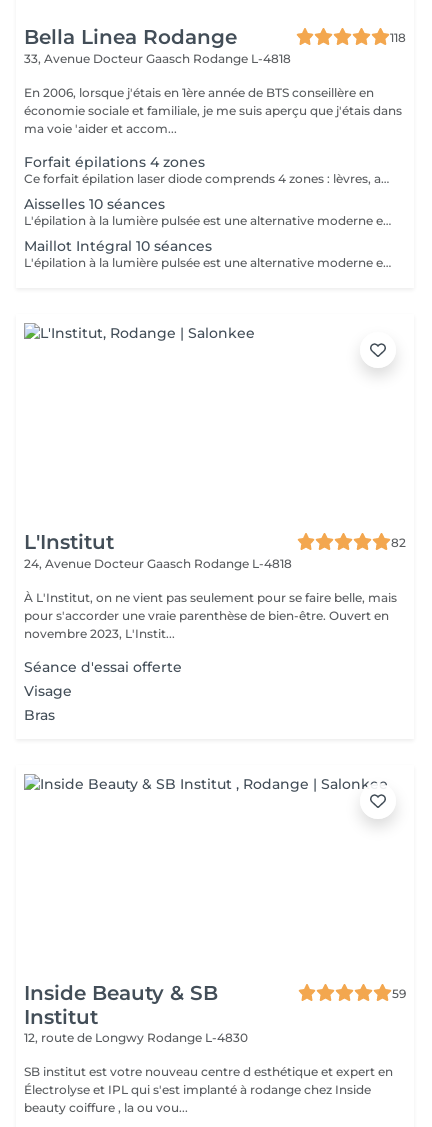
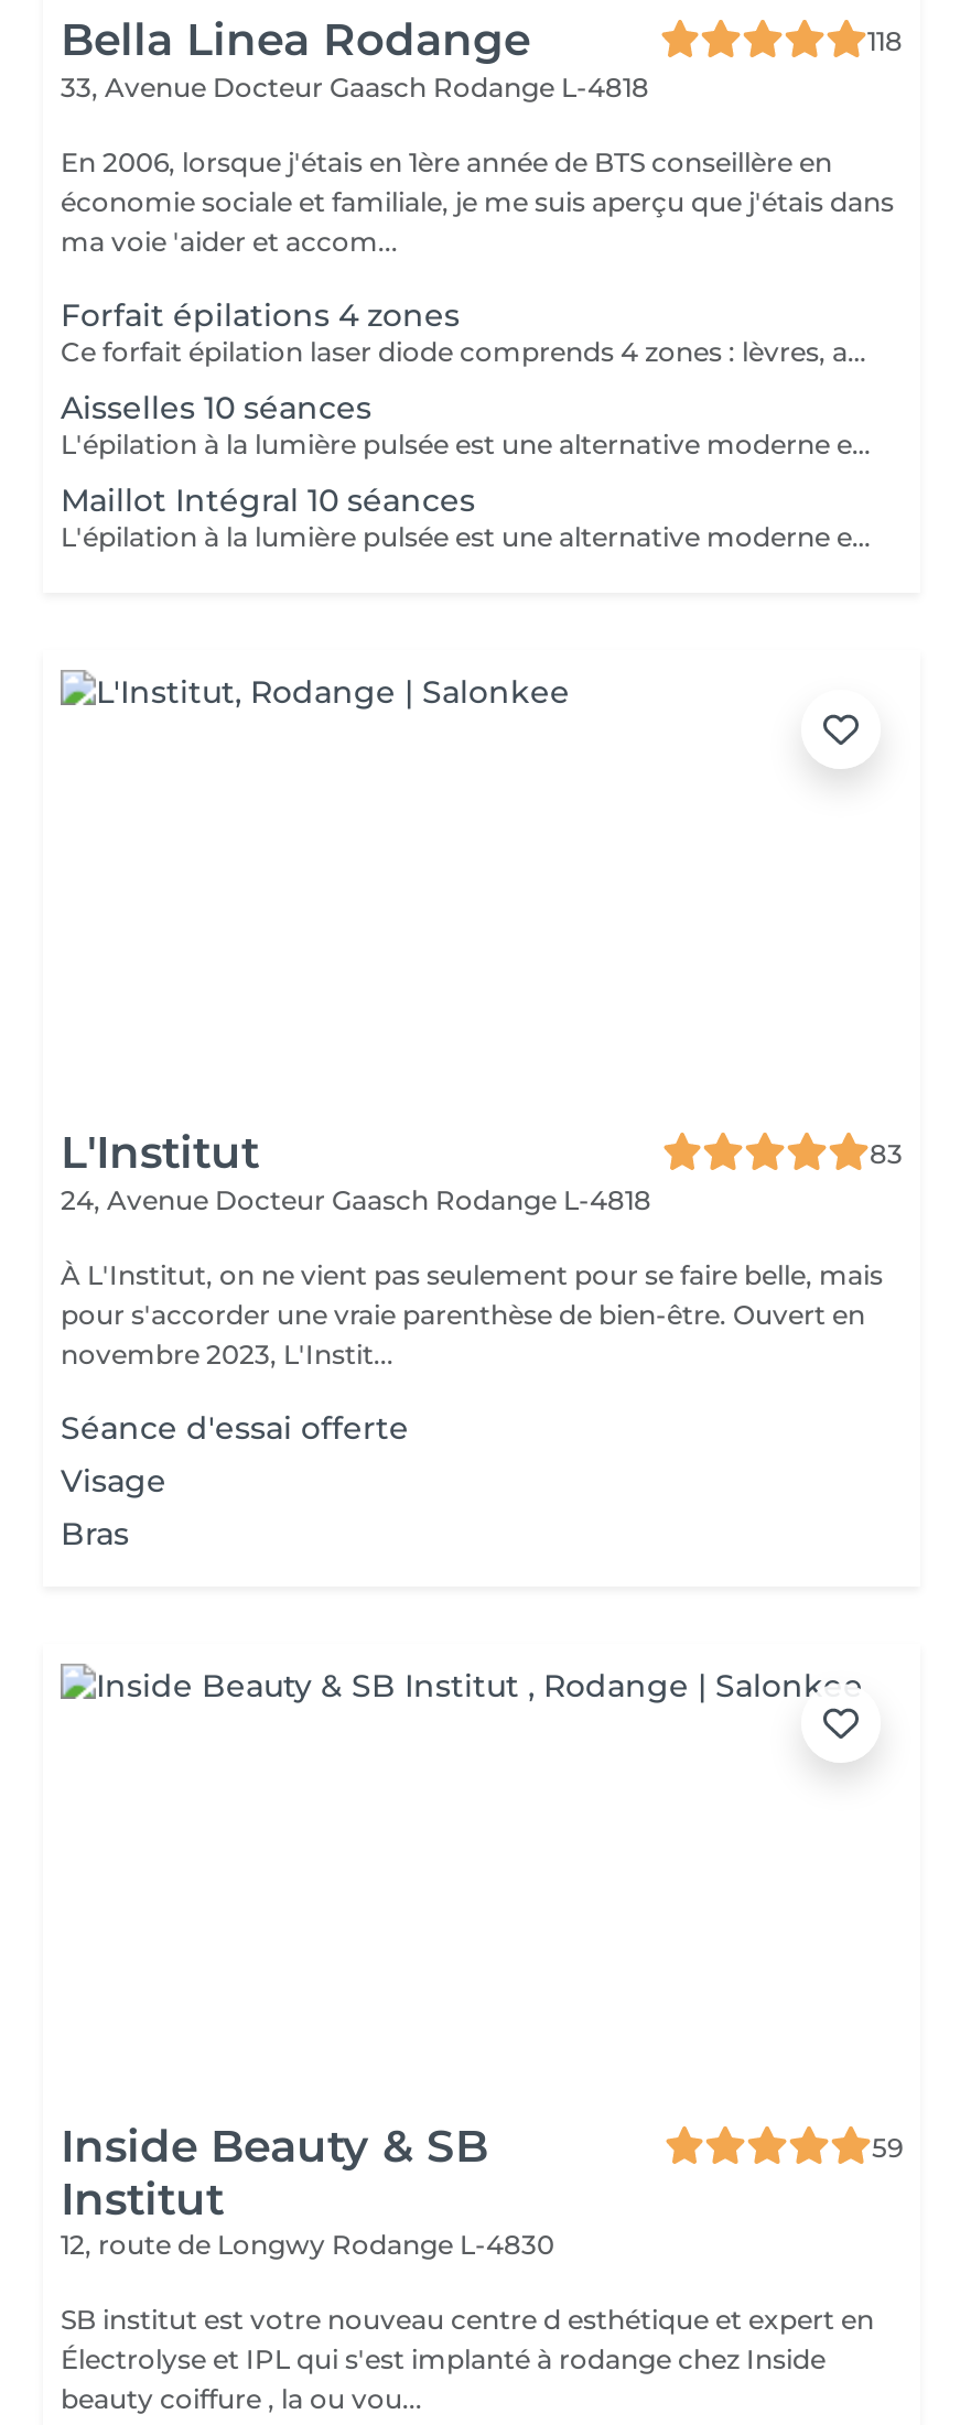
[391,535,406,550] 82 -> [870,1137,903,1170] 83

